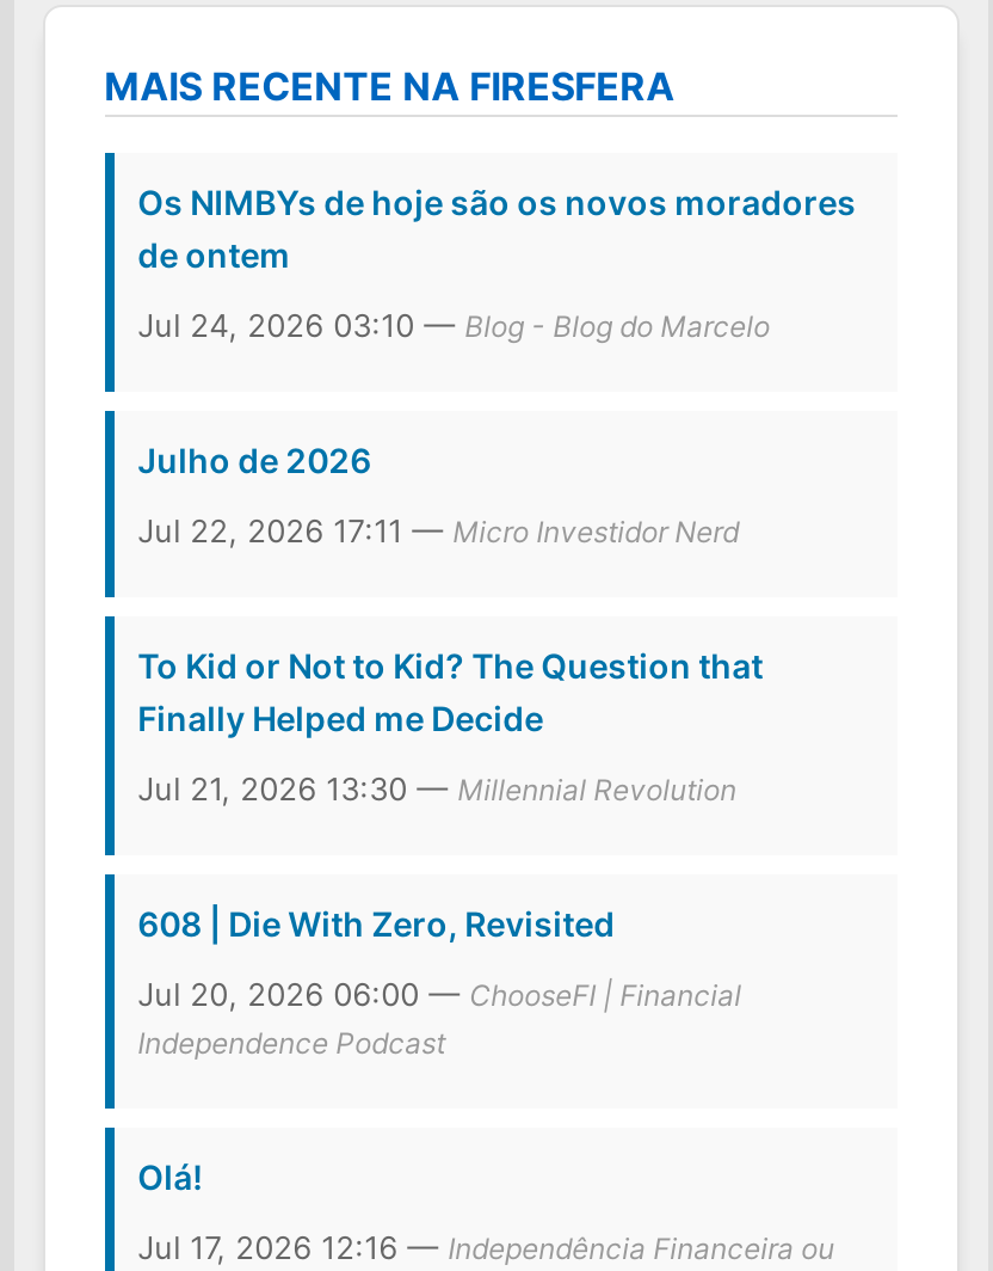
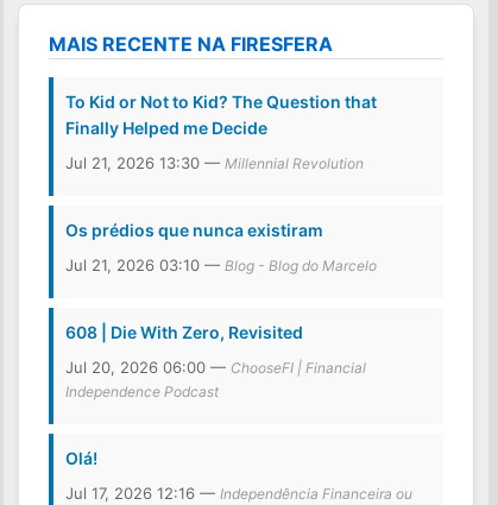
[138,181,856,549] Os NIMBYs de hoje são os novos moradores | de ontem | Jul 24, 2026 03:10 — Blog - Blog do Marcelo | Julho de 2026 | Jul 22, 2026 17:11 — Micro Investidor Nerd -> none
moved [138,645,763,807] -> [65,91,376,172]: To Kid or Not to Kid? The Question that | Finally Helped me Decide | Jul 21, 2026 13:30 — Millennial Revolution
none -> [65,220,376,274] Os prédios que nunca existiram | Jul 21, 2026 03:10 — Blog - Blog do Marcelo

